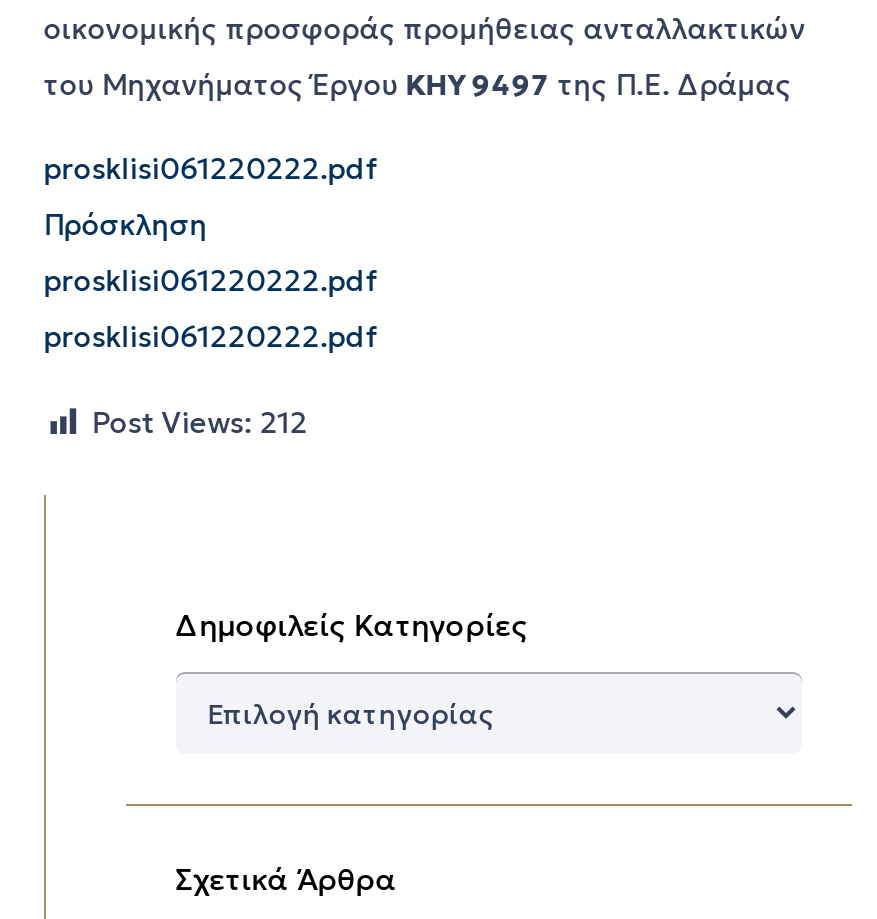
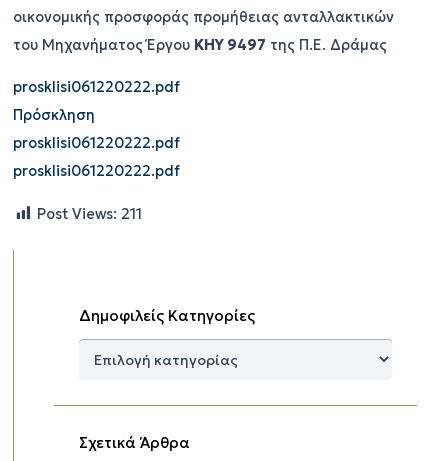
[92,405,308,441] Post Views: 212 -> [37,205,142,223] Post Views: 211

